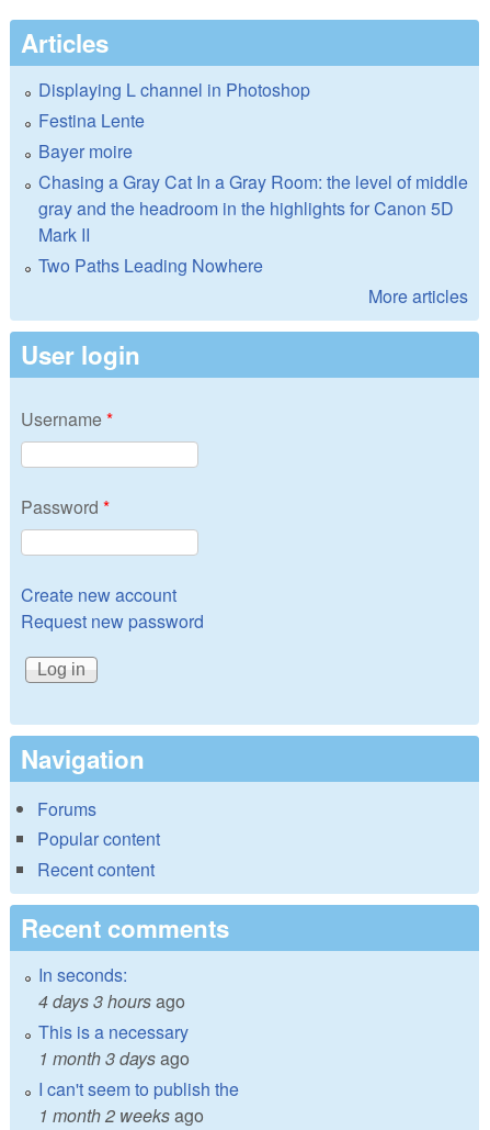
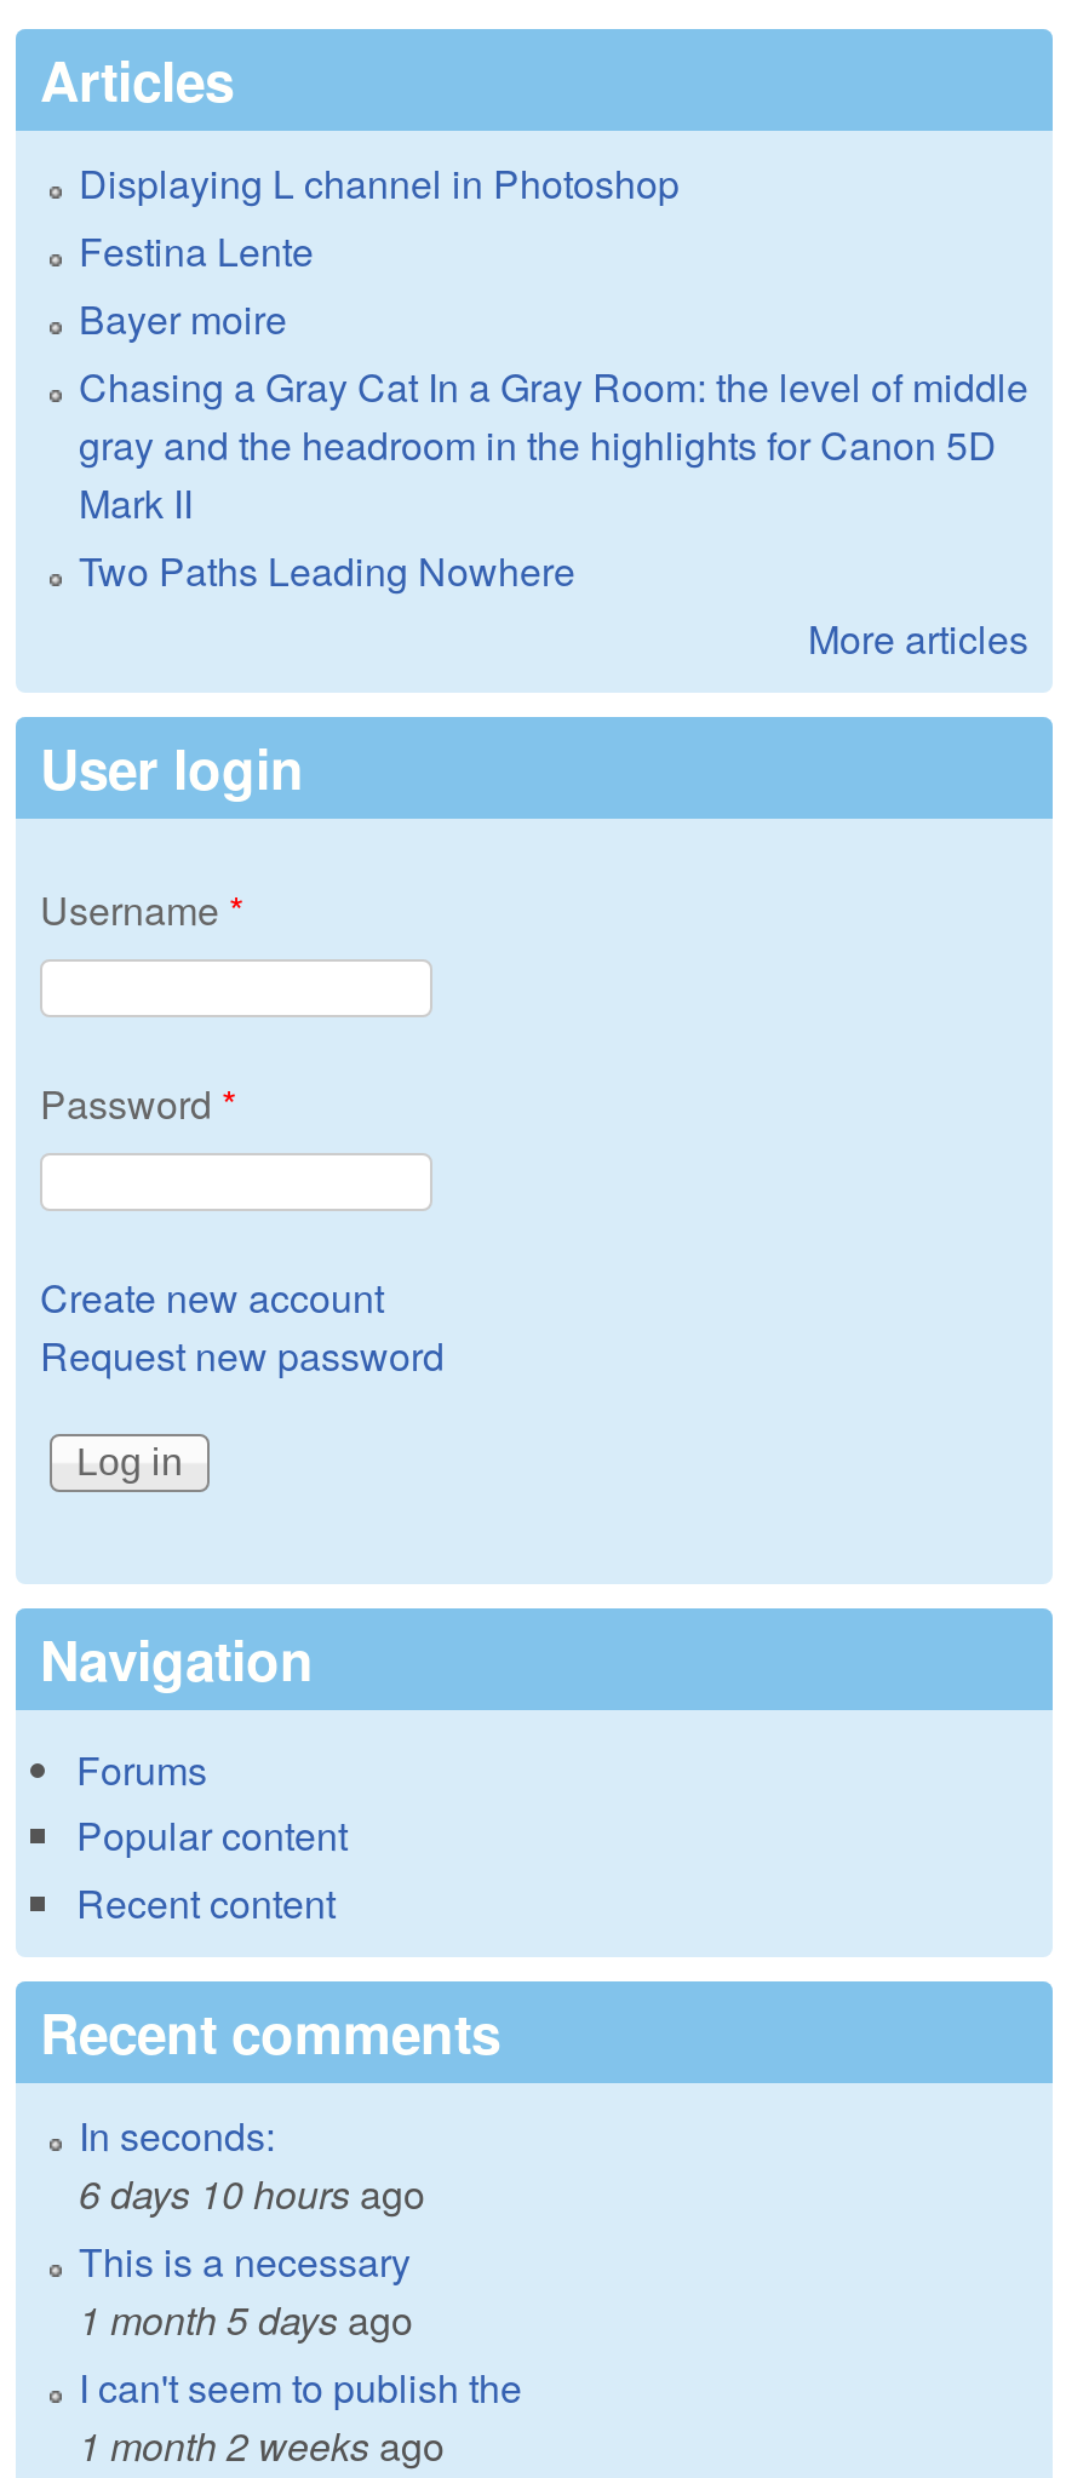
[38,988,185,1013] 4 days 3 hours ago -> [79,2164,425,2220] 6 days 10 hours ago
[38,1045,190,1070] 1 month 3 days ago -> [79,2290,413,2346] 1 month 5 days ago

